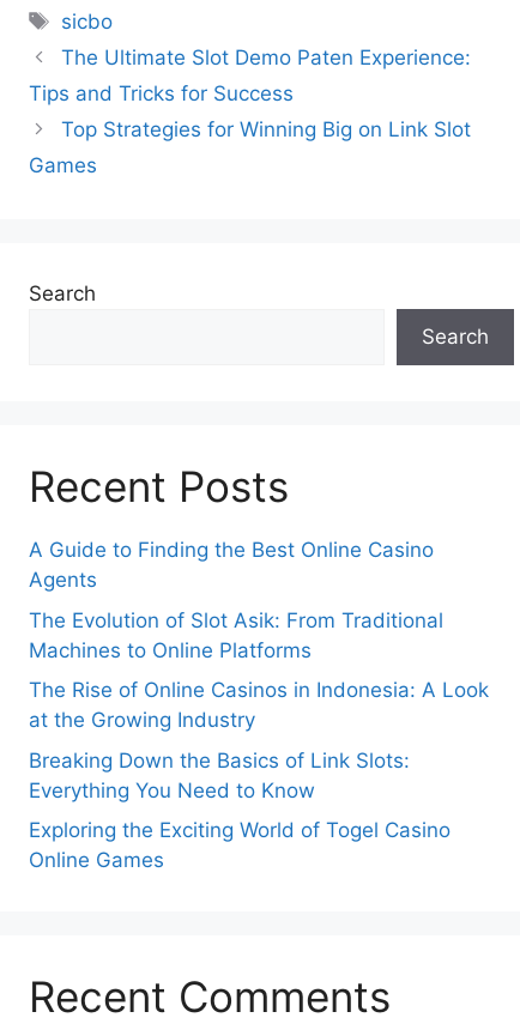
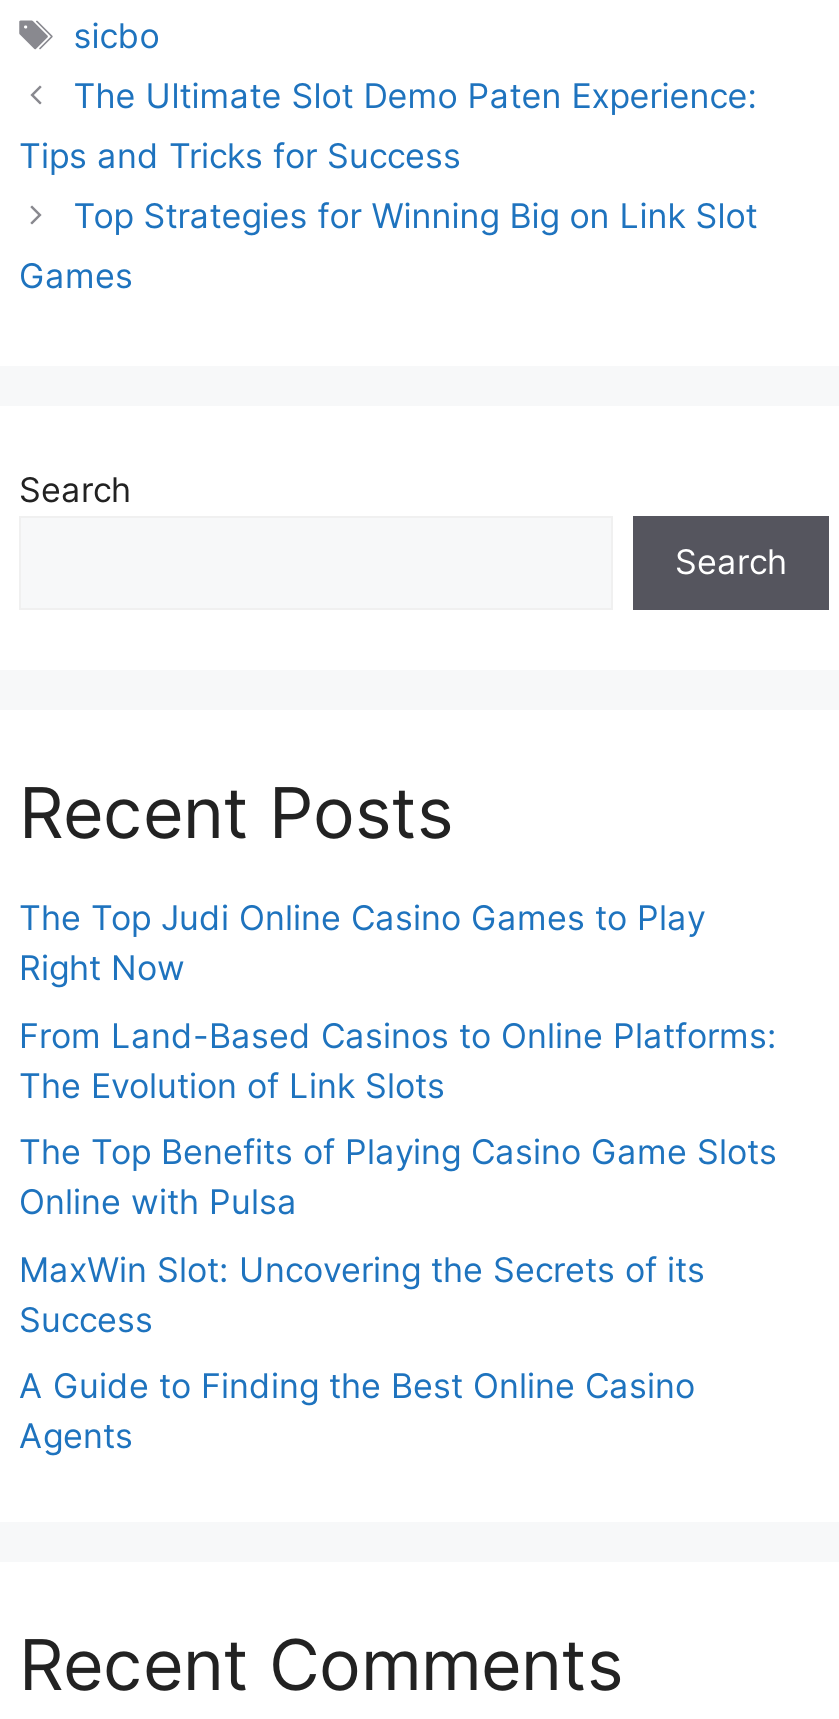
none -> [19,898,777,1339] The Top Judi Online Casino Games to Play | Right Now | From Land-Based Casinos to Online Platforms: | The Evolution of Link Slots | The Top Benefits of Playing Casino Game Slots | Online with Pulsa | MaxWin Slot: Uncovering the Secrets of its | Success
moved [29,538,434,592] -> [19,1366,695,1456]: A Guide to Finding the Best Online Casino | Agents
[29,608,489,872] The Evolution of Slot Asik: From Traditional | Machines to Online Platforms | The Rise of Online Casinos in Indonesia: A Look | at the Growing Industry | Breaking Down the Basics of Link Slots: | Everything You Need to Know | Exploring the Exciting World of Togel Casino | Online Games -> none

